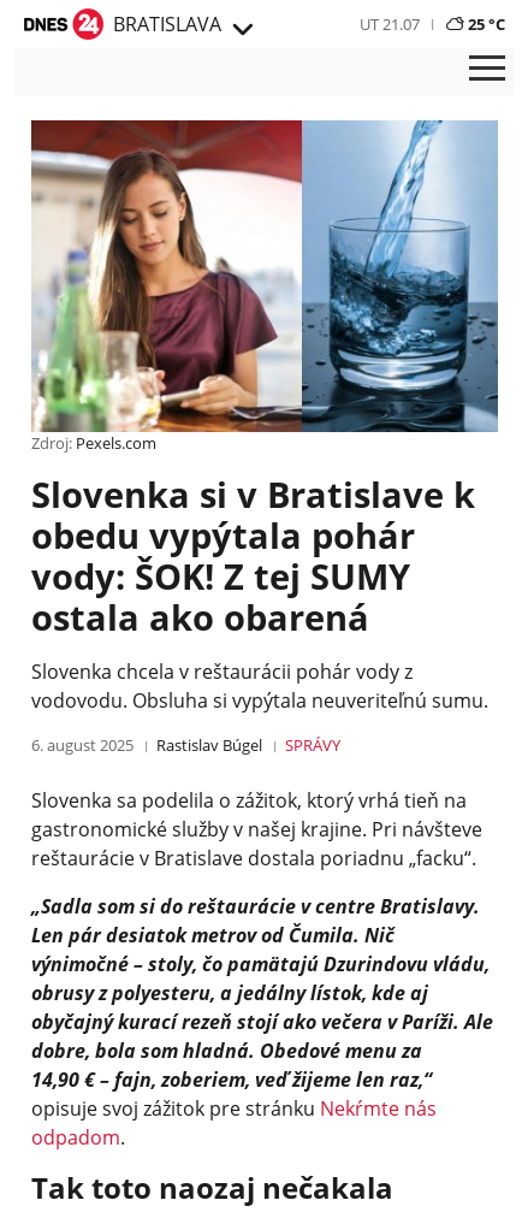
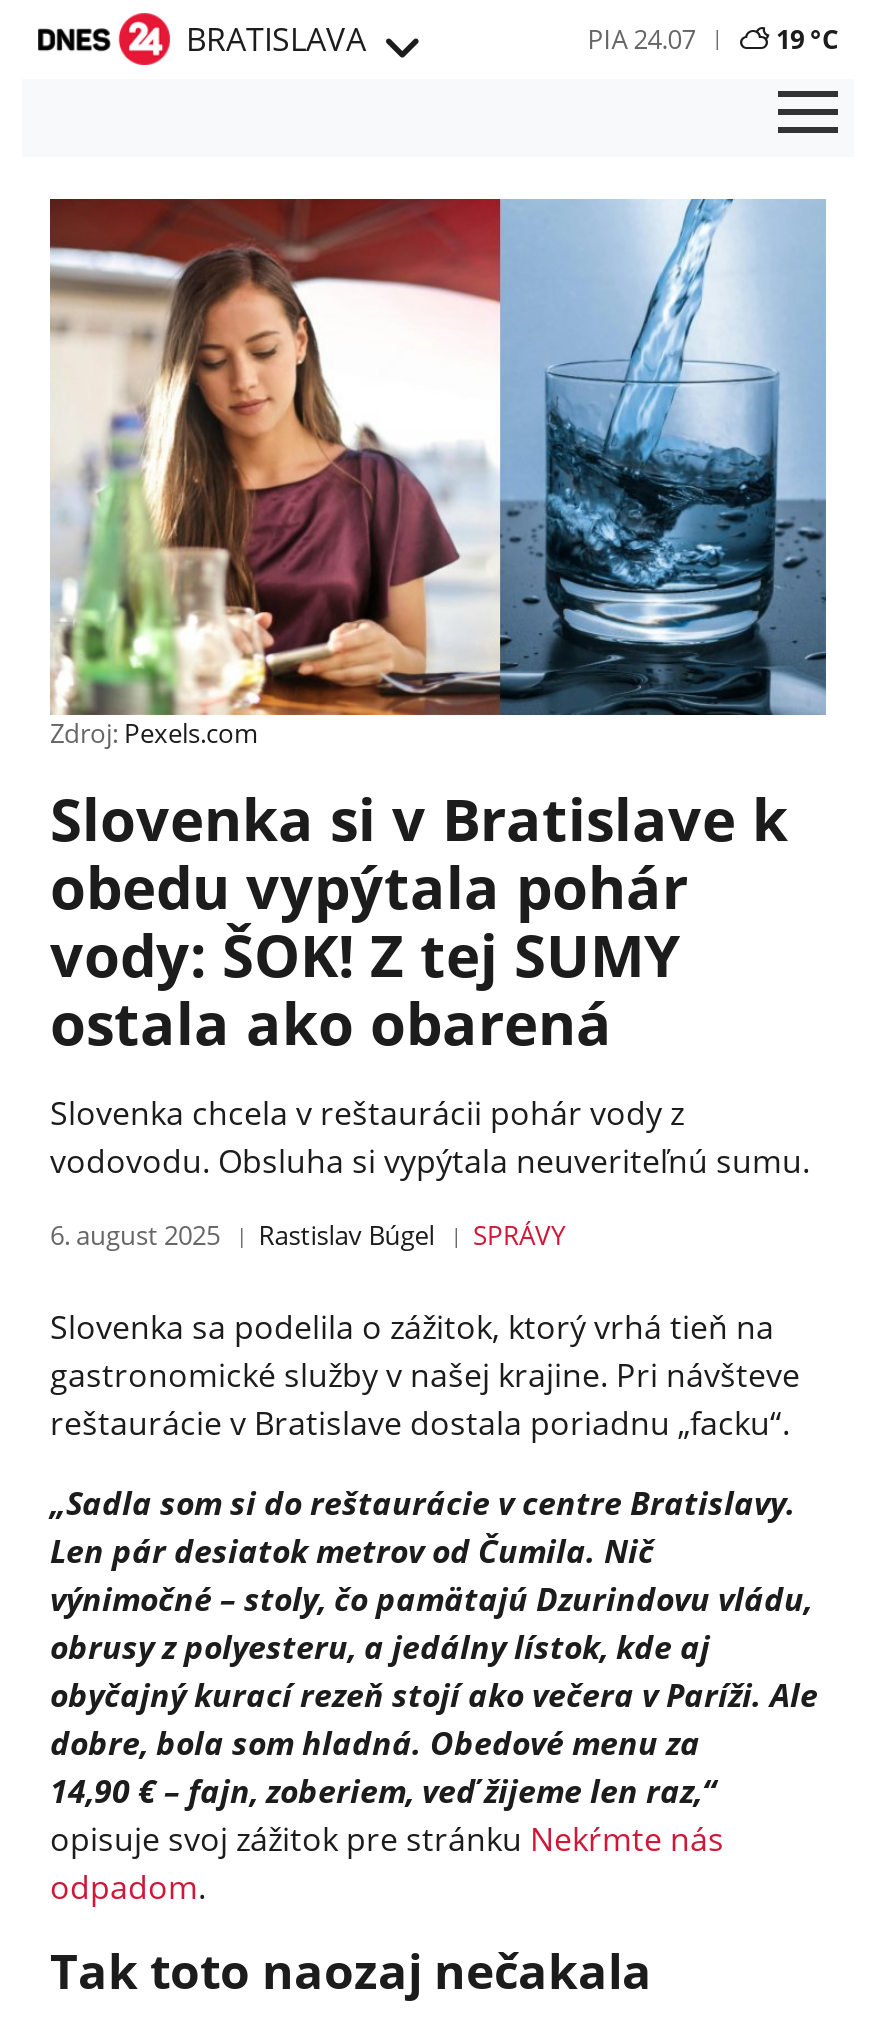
[359,13,505,34] UT 21.07 | 25 °C -> [588,20,838,56] PIA 24.07 | 19 °C

